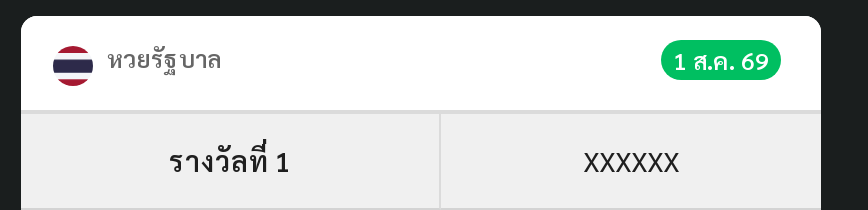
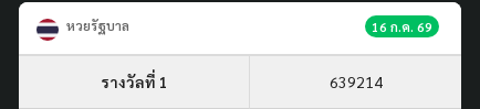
[673,44,769,76] 1 ส.ค. 69 -> [372,17,432,35] 16 ก.ค. 69
[583,142,679,178] XXXXXX -> [329,71,382,91] 639214

